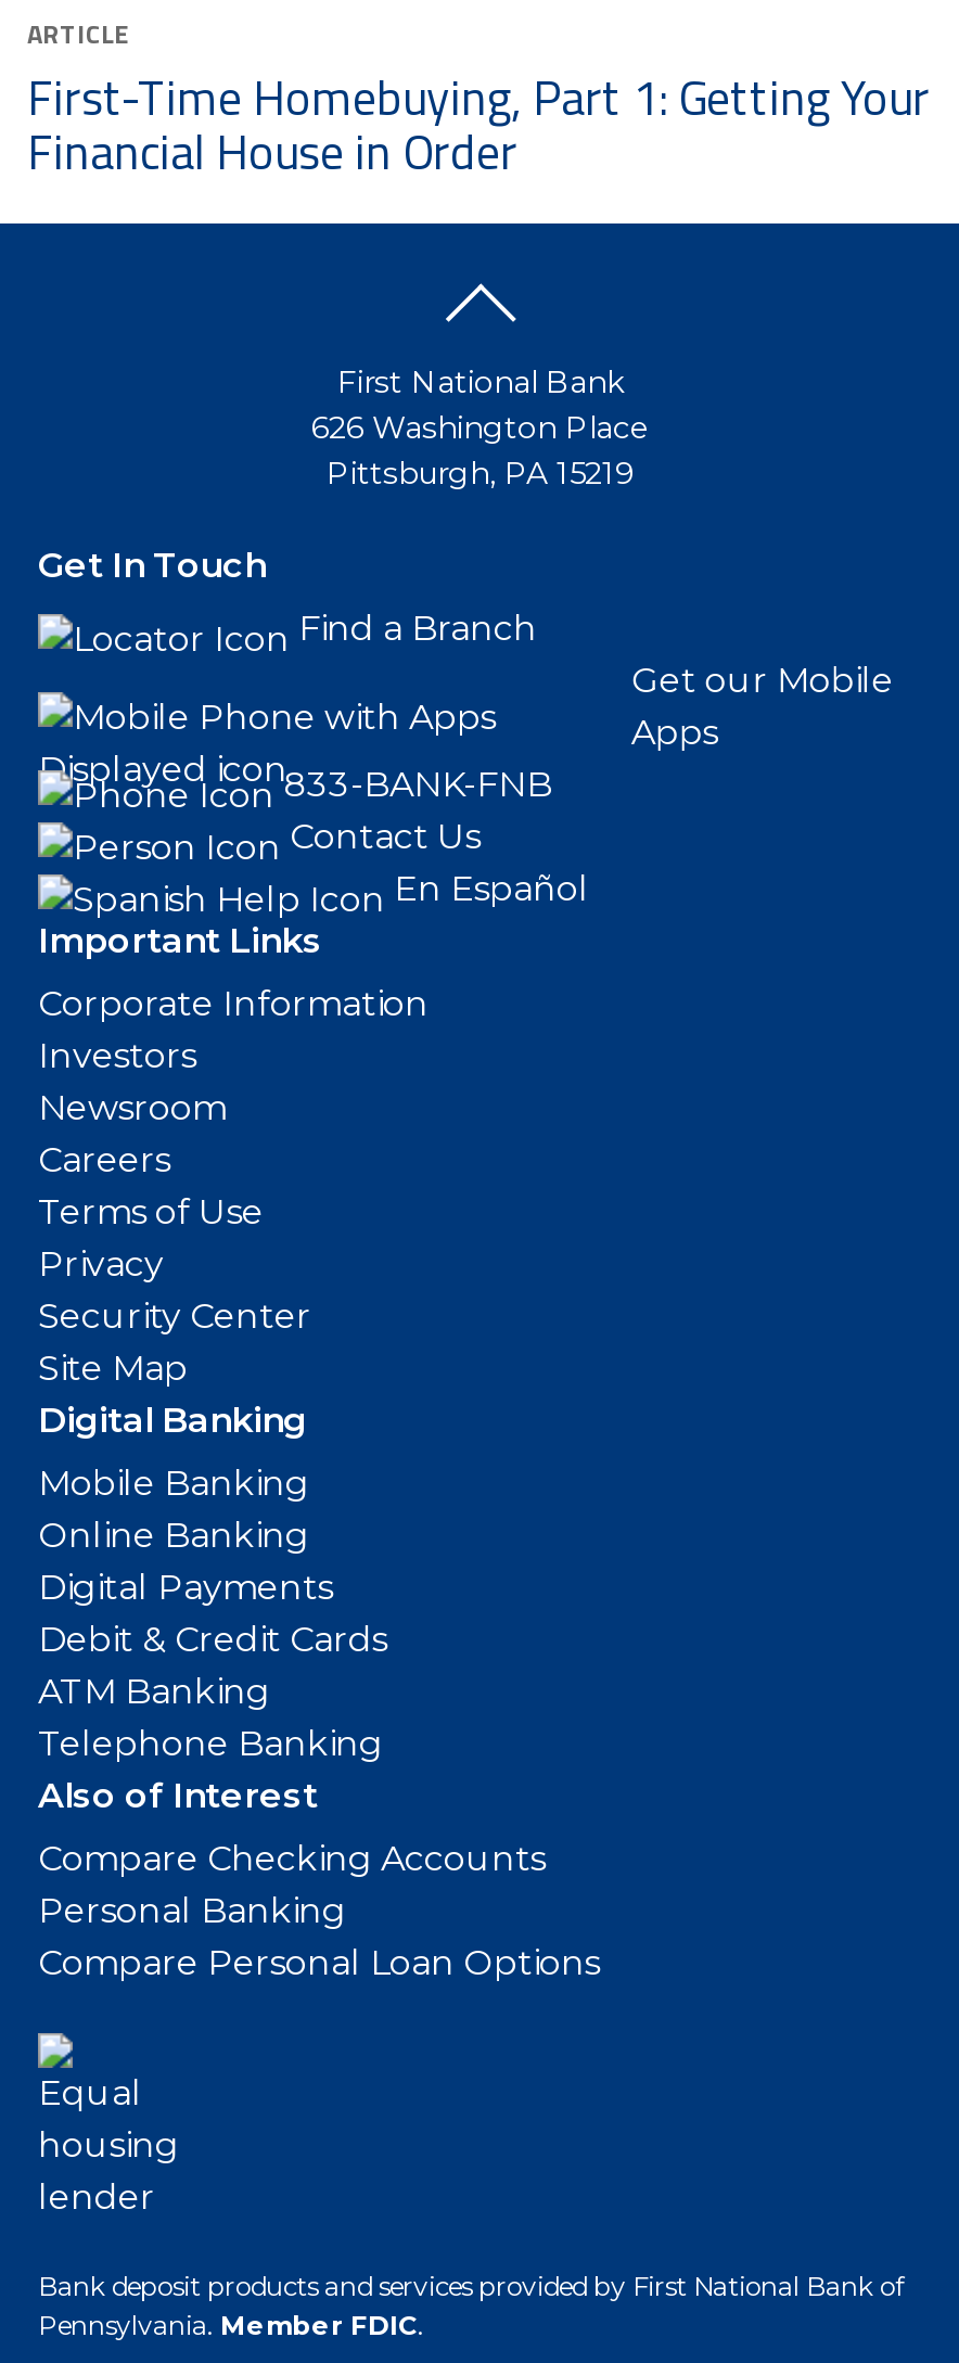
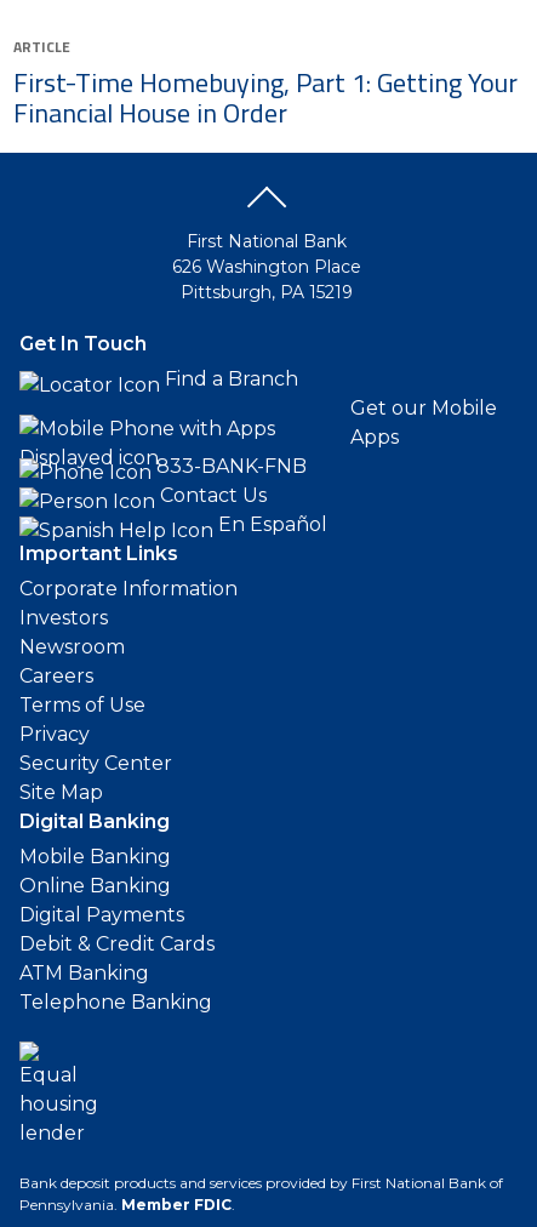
[38,1775,600,1983] Also of Interest | Compare Checking Accounts | Personal Banking | Compare Personal Loan Options -> none

